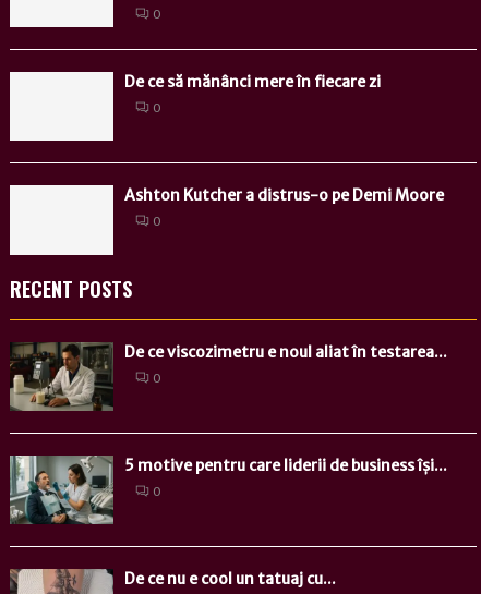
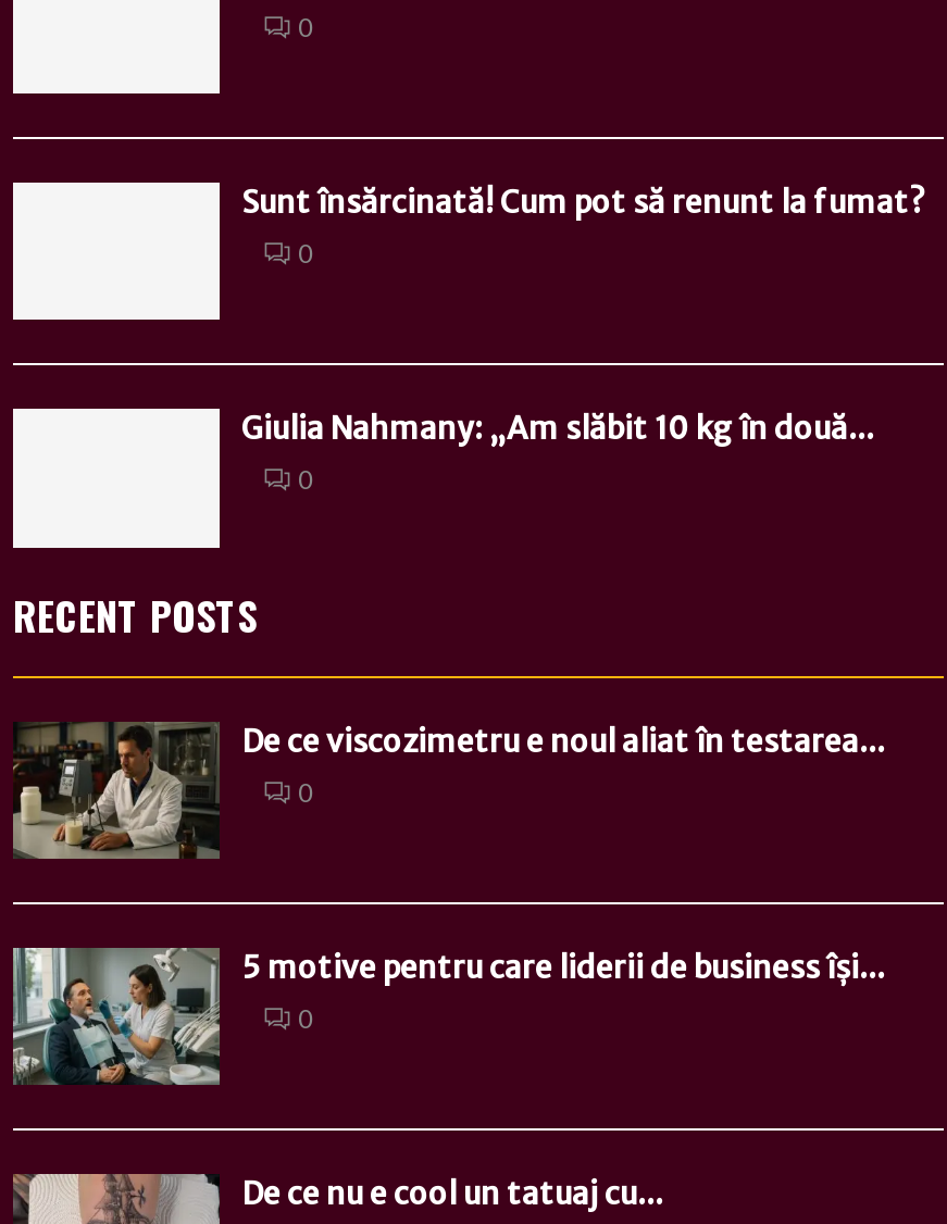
[124,72,381,91] De ce să mănânci mere în fiecare zi -> [241,182,924,222] Sunt însărcinată! Cum pot să renunt la fumat?
[124,186,444,205] Ashton Kutcher a distrus-o pe Demi Moore -> [241,409,874,449] Giulia Nahmany: „Am slăbit 10 kg în două...

